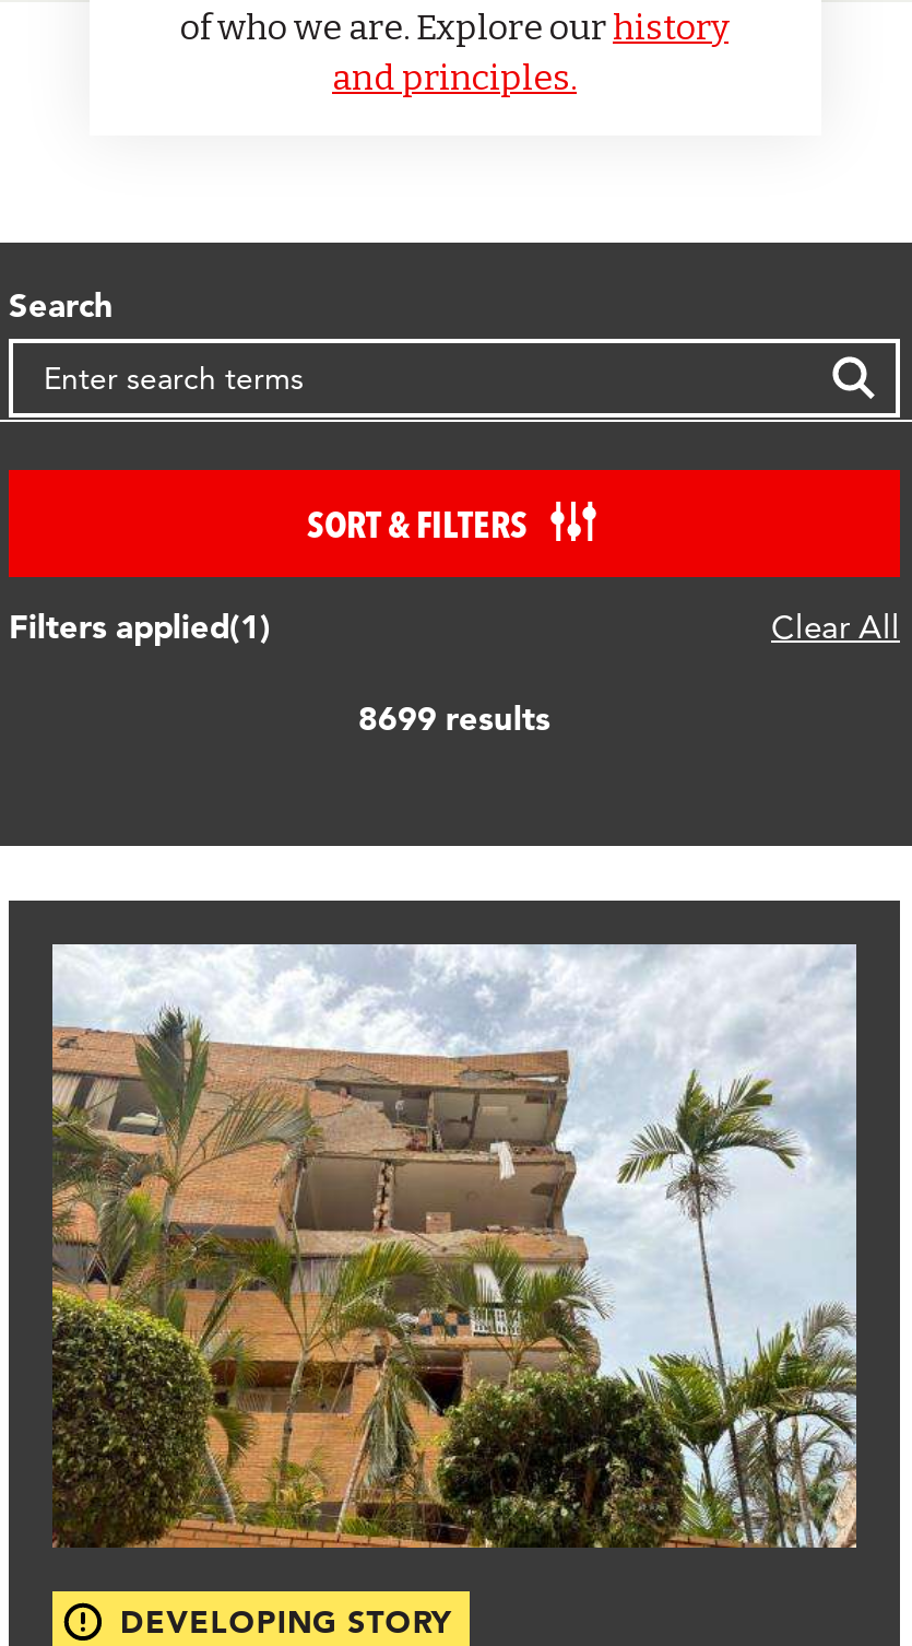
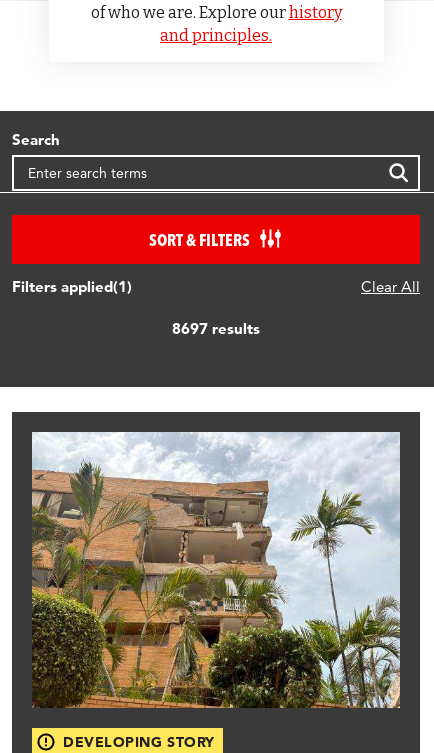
[358,697,550,739] 8699 results -> [172,319,260,338] 8697 results

